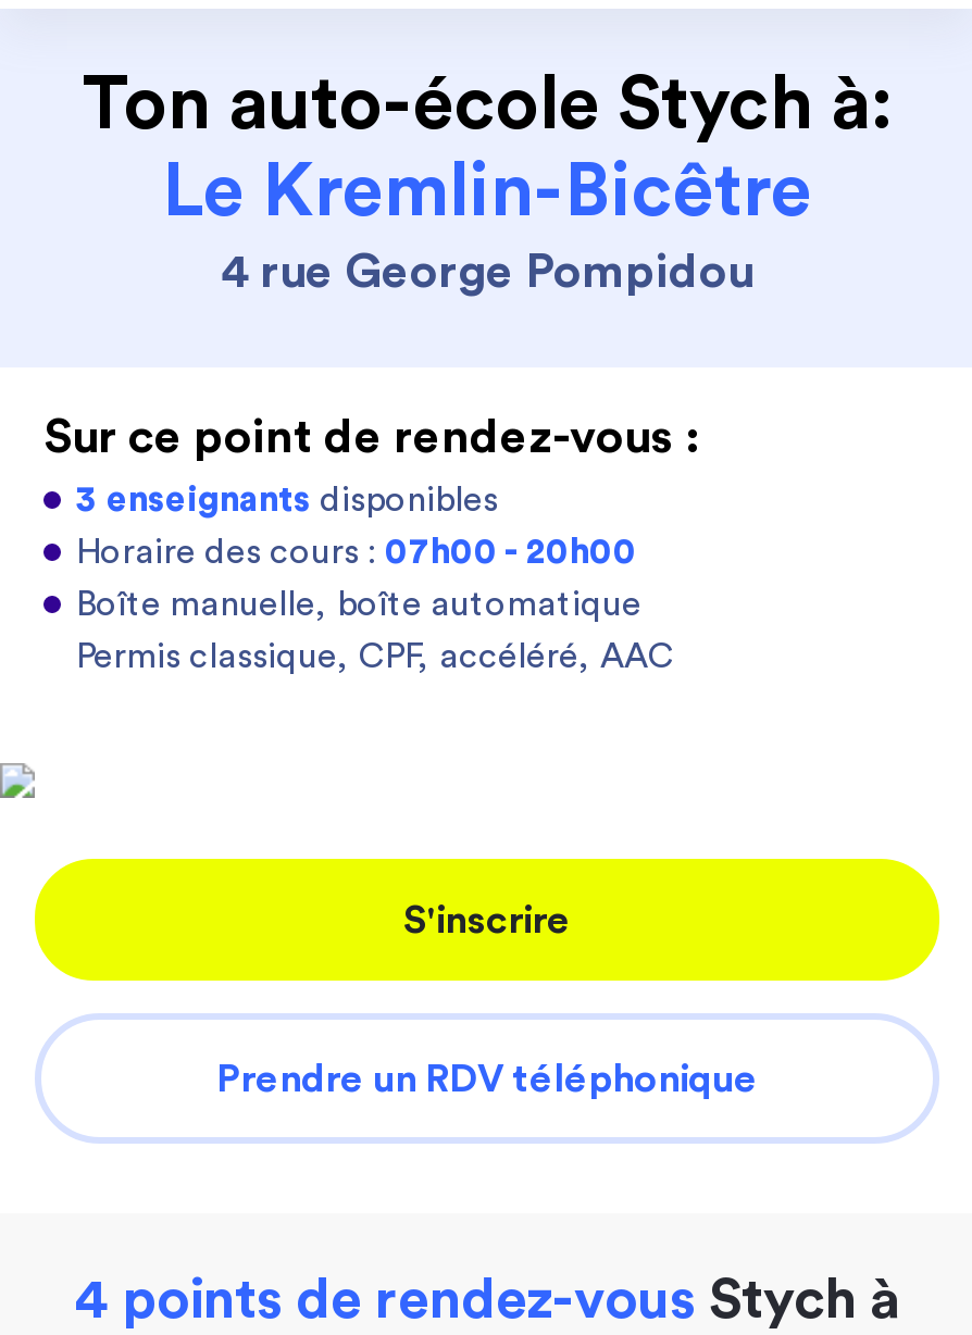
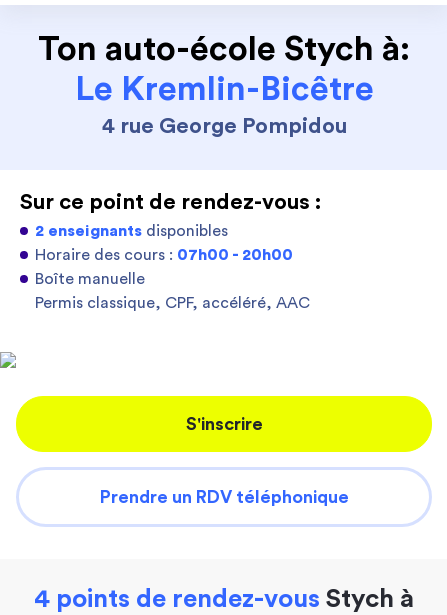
[76,483,498,517] 3 enseignants disponibles -> [35,223,228,239] 2 enseignants disponibles
[76,587,641,622] Boîte manuelle, boîte automatique -> [35,271,145,287] Boîte manuelle

